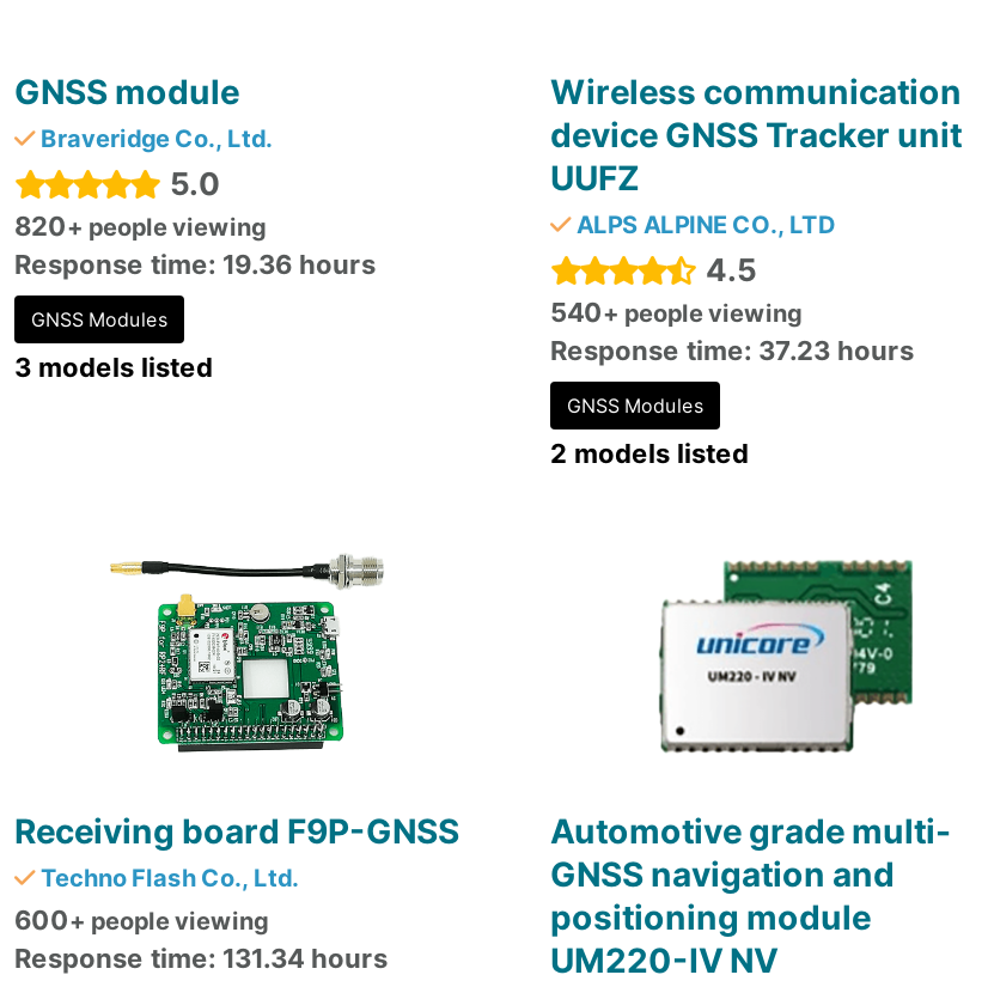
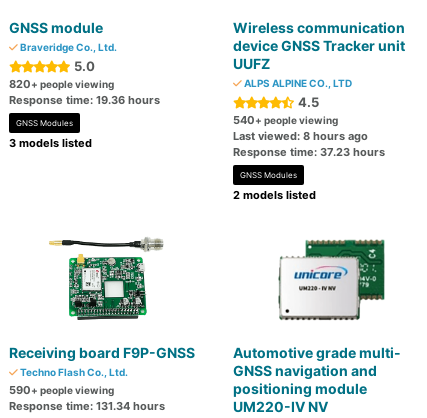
none -> [233,129,368,143] Last viewed: 8 hours ago
[14,904,268,937] 600+ people viewing -> [9,383,114,397] 590+ people viewing

